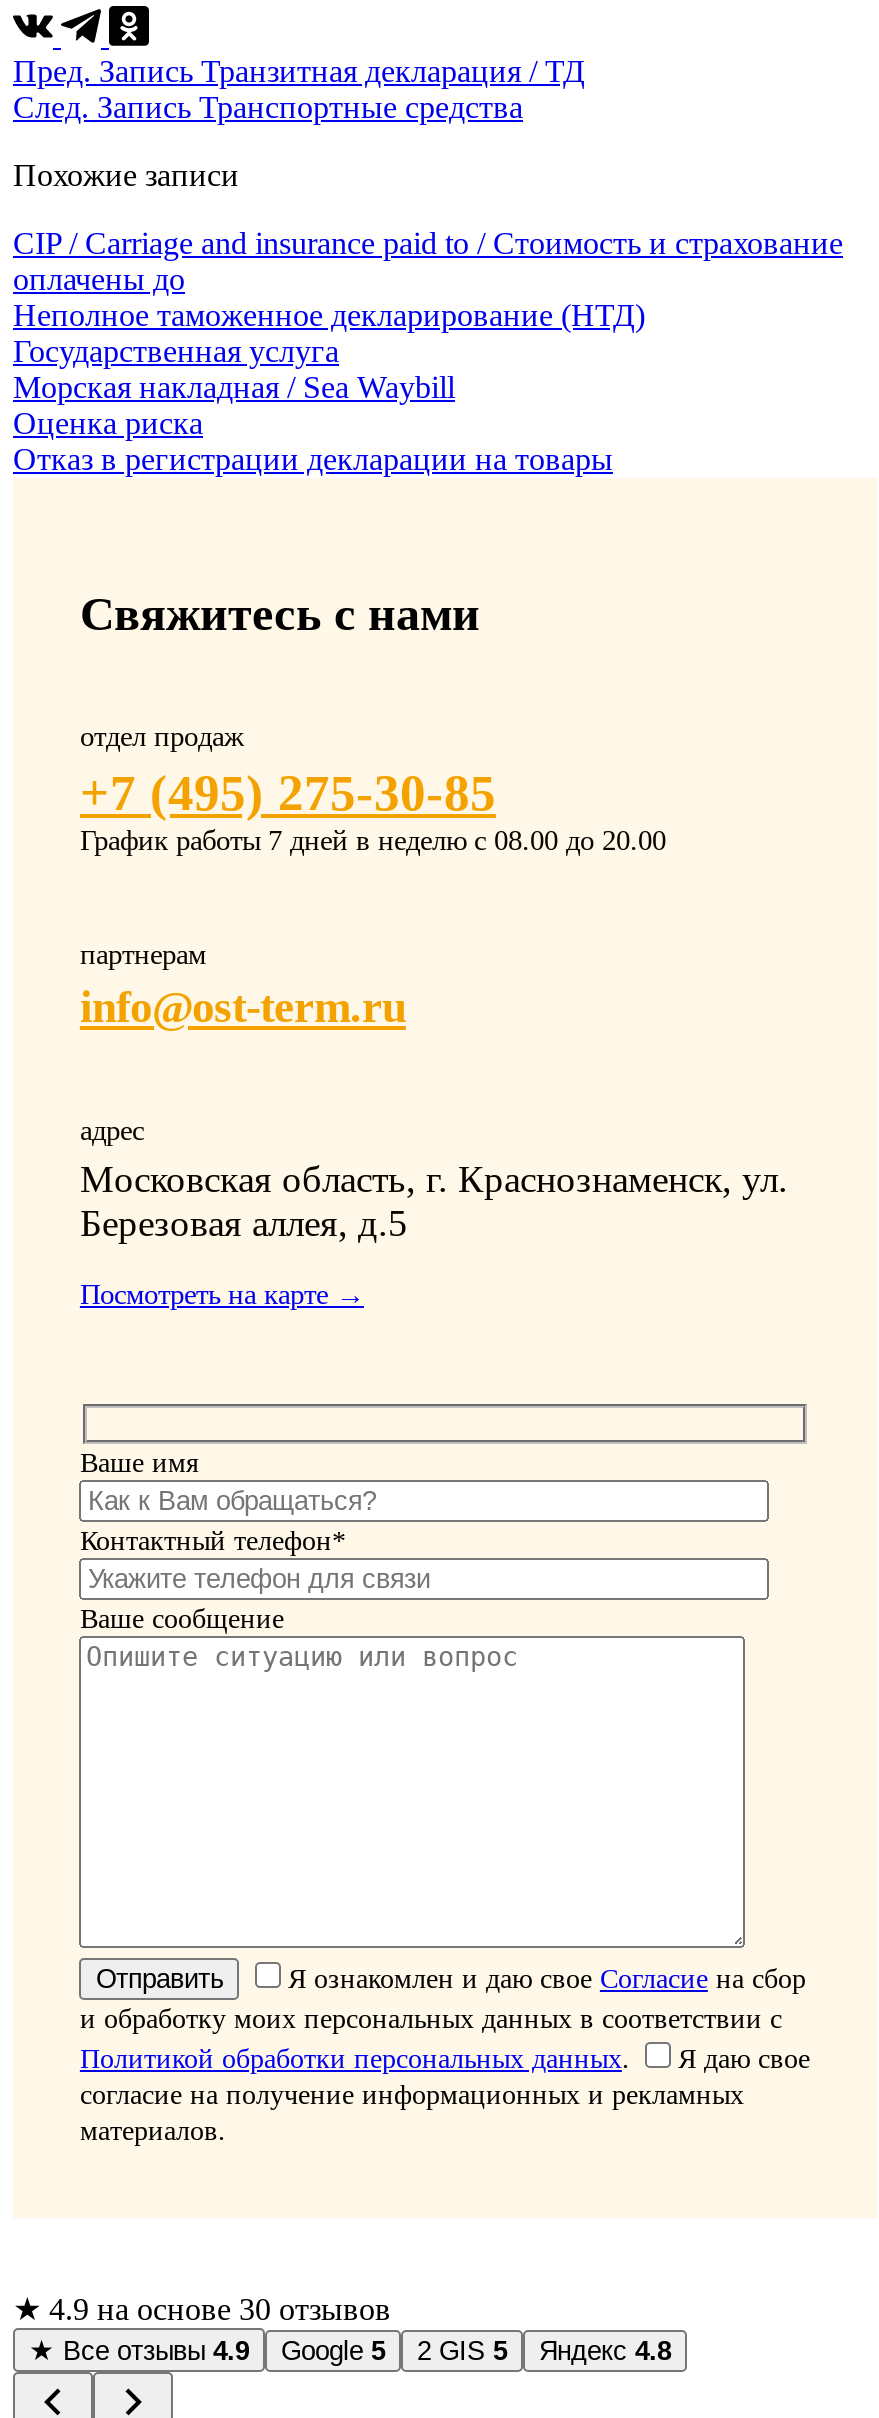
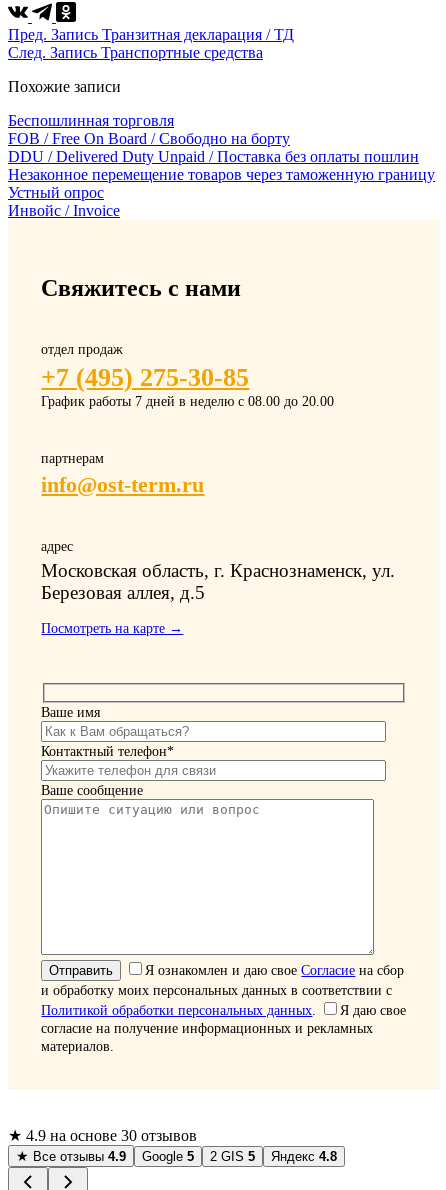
[13,227,843,477] CIP / Carriage and insurance paid to / Стоимость и страхование | оплачены до | Неполное таможенное декларирование (НТД) | Государственная услуга | Морская накладная / Sea Waybill | Оценка риска | Отказ в регистрации декларации на товары -> [8,112,435,219] Беспошлинная торговля | FOB / Free On Board / Свободно на борту | DDU / Delivered Duty Unpaid / Поставка без оплаты пошлин | Незаконное перемещение товаров через таможенную границу | Устный опрос | Инвойс / Invoice

